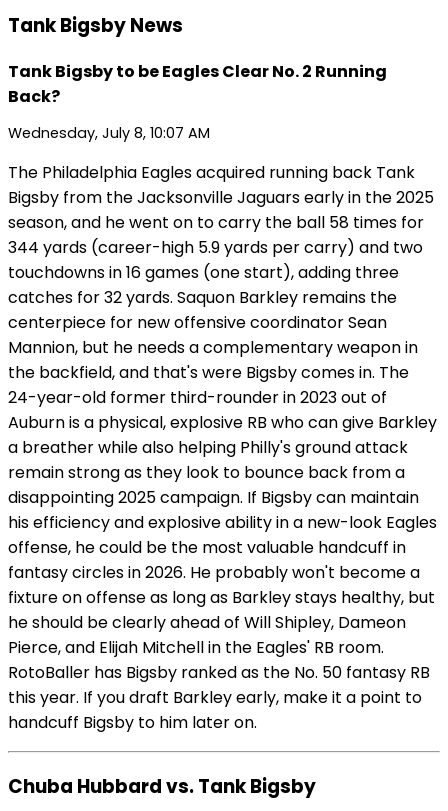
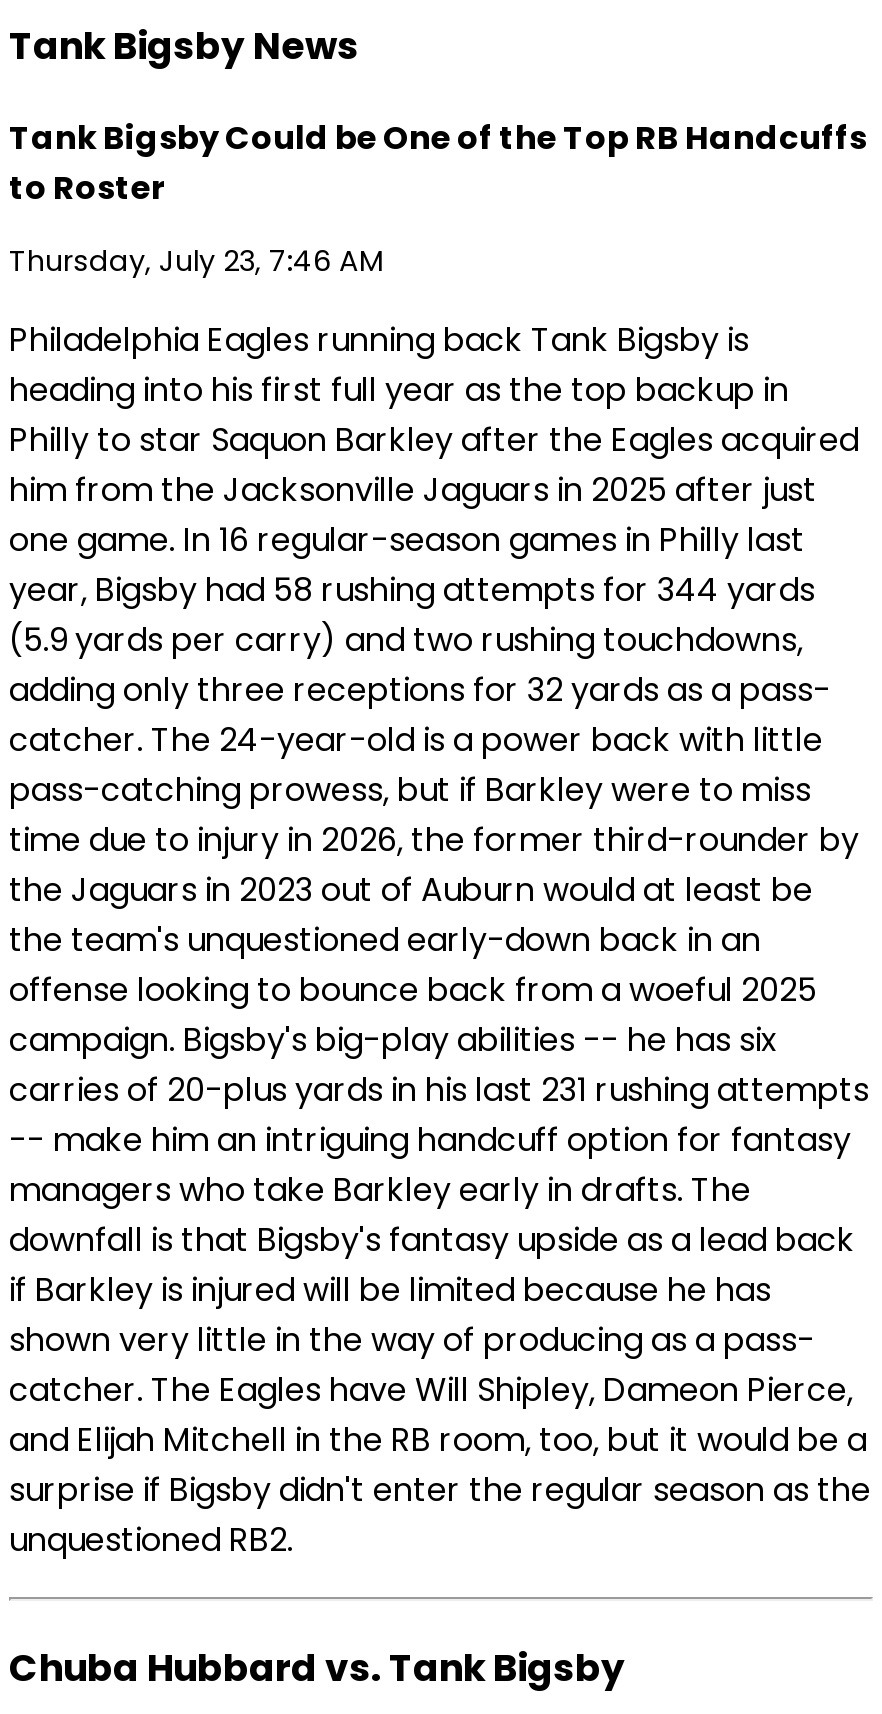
[8,60,387,108] Tank Bigsby to be Eagles Clear No. 2 Running | Back? -> [9,115,867,211] Tank Bigsby Could be One of the Top RB Handcuffs | to Roster
[8,123,210,143] Wednesday, July 8, 10:07 AM -> [9,241,383,281] Thursday, July 23, 7:46 AM
[8,161,437,734] The Philadelphia Eagles acquired running back Tank | Bigsby from the Jacksonville Jaguars early in the 2025 | season, and he went on to carry the ball 58 times for | 344 yards (career-high 5.9 yards per carry) and two | touchdowns in 16 games (one start), adding three | catches for 32 yards. Saquon Barkley remains the | centerpiece for new offensive coordinator Sean | Mannion, but he needs a complementary weapon in | the backfield, and that's were Bigsby comes in. The | 24-year-old former third-rounder in 2023 out of | Auburn is a physical, explosive RB who can give Barkley | a breather while also helping Philly's ground attack | remain strong as they look to bounce back from a | disappointing 2025 campaign. If Bigsby can maintain | his efficiency and explosive ability in a new-look Eagles | offense, he could be the most valuable handcuff in | fantasy circles in 2026. He probably won't become a | fixture on offense as long as Barkley stays healthy, but | he should be clearly ahead of Will Shipley, Dameon | Pierce, and Elijah Mitchell in the Eagles' RB room. | RotoBaller has Bigsby ranked as the No. 50 fantasy RB | this year. If you draft Barkley early, make it a point to | handcuff Bigsby to him later on. -> [9,317,871,1563] Philadelphia Eagles running back Tank Bigsby is | heading into his first full year as the top backup in | Philly to star Saquon Barkley after the Eagles acquired | him from the Jacksonville Jaguars in 2025 after just | one game. In 16 regular-season games in Philly last | year, Bigsby had 58 rushing attempts for 344 yards | (5.9 yards per carry) and two rushing touchdowns, | adding only three receptions for 32 yards as a pass- | catcher. The 24-year-old is a power back with little | pass-catching prowess, but if Barkley were to miss | time due to injury in 2026, the former third-rounder by | the Jaguars in 2023 out of Auburn would at least be | the team's unquestioned early-down back in an | offense looking to bounce back from a woeful 2025 | campaign. Bigsby's big-play abilities -- he has six | carries of 20-plus yards in his last 231 rushing attempts | -- make him an intriguing handcuff option for fantasy | managers who take Barkley early in drafts. The | downfall is that Bigsby's fantasy upside as a lead back | if Barkley is injured will be limited because he has | shown very little in the way of producing as a pass- | catcher. The Eagles have Will Shipley, Dameon Pierce, | and Elijah Mitchell in the RB room, too, but it would be a | surprise if Bigsby didn't enter the regular season as the | unquestioned RB2.

